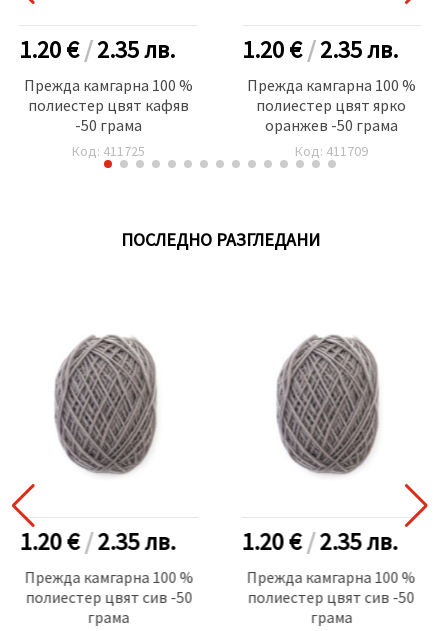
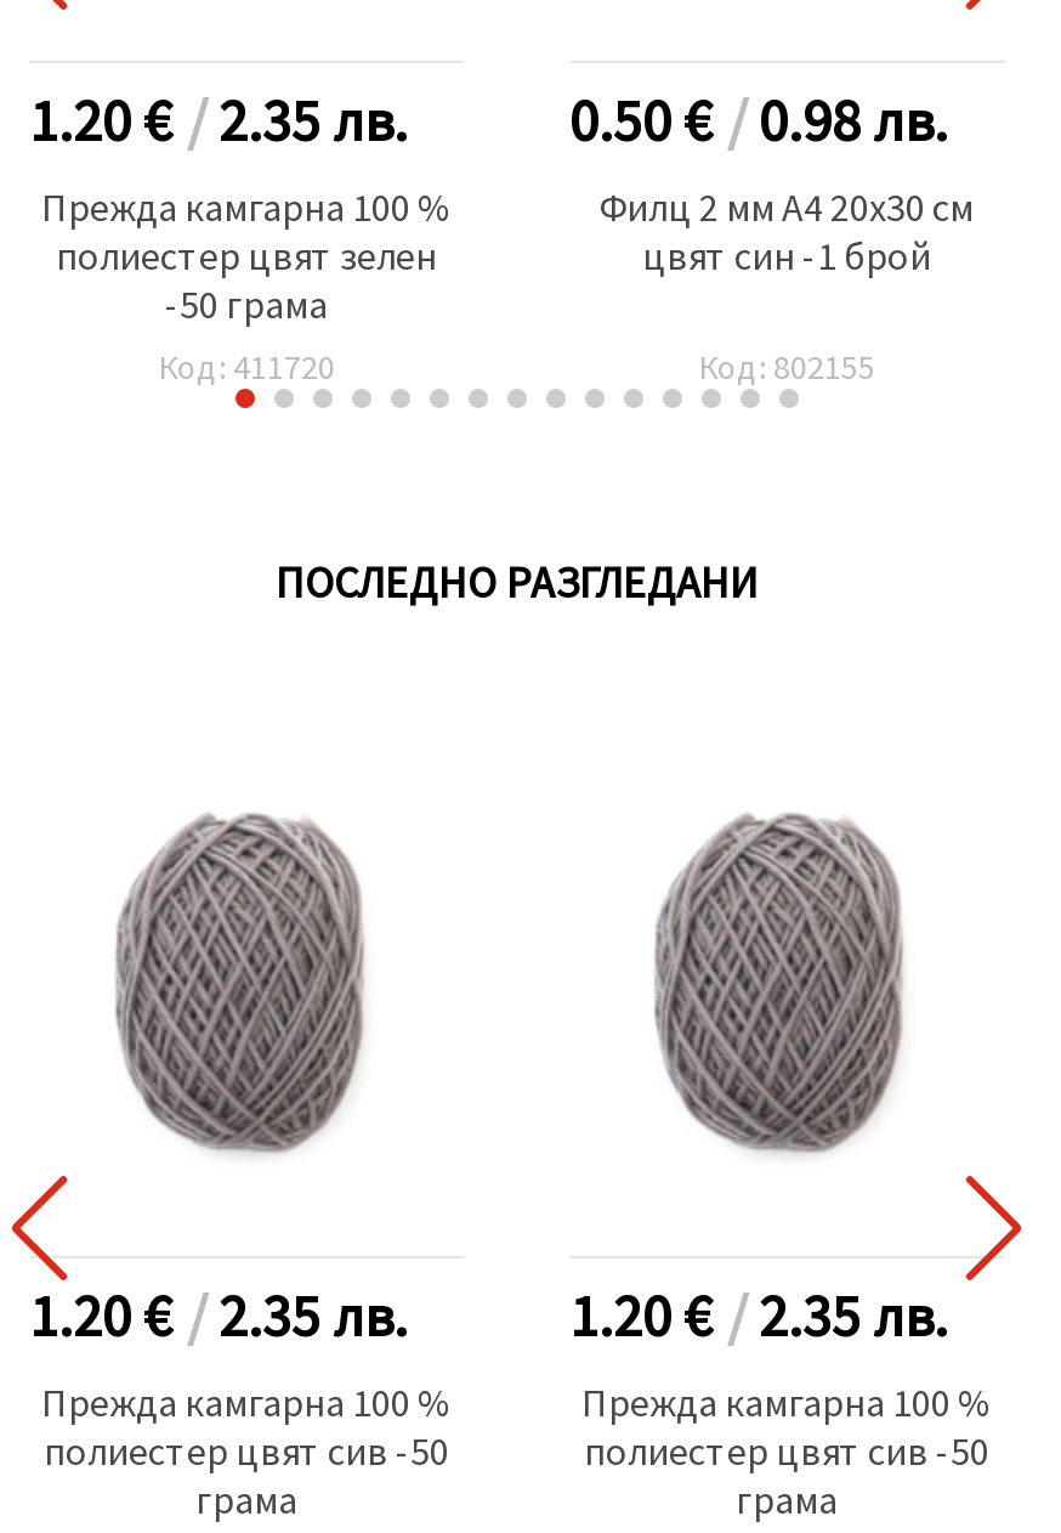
[241,34,415,160] 1.20 €/ 2.35 лв. | Прежда камгарна 100 % | полиестер цвят ярко | оранжев -50 грама | Код: 411709 -> [569,82,974,388] 0.50 €/ 0.98 лв. | Филц 2 мм A4 20x30 см | цвят син -1 брой | Код: 802155
[28,95,189,115] полиестер цвят кафяв -> [56,230,437,278] полиестер цвят зелен
[72,142,145,160] Код: 411725 -> [158,344,335,388] Код: 411720

